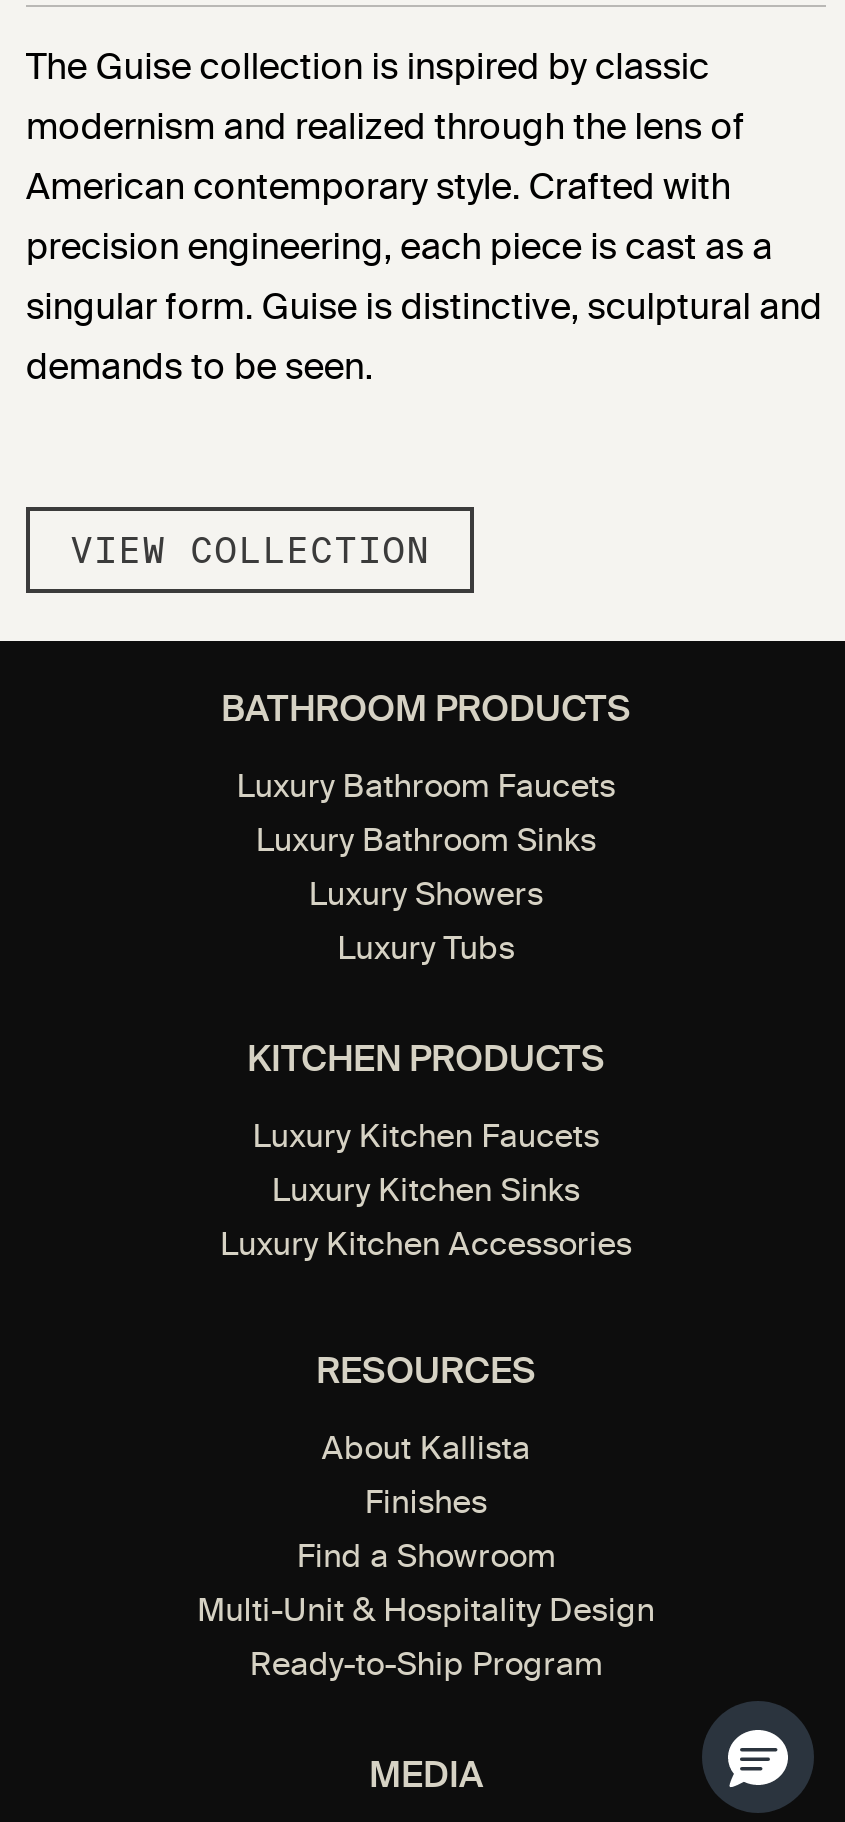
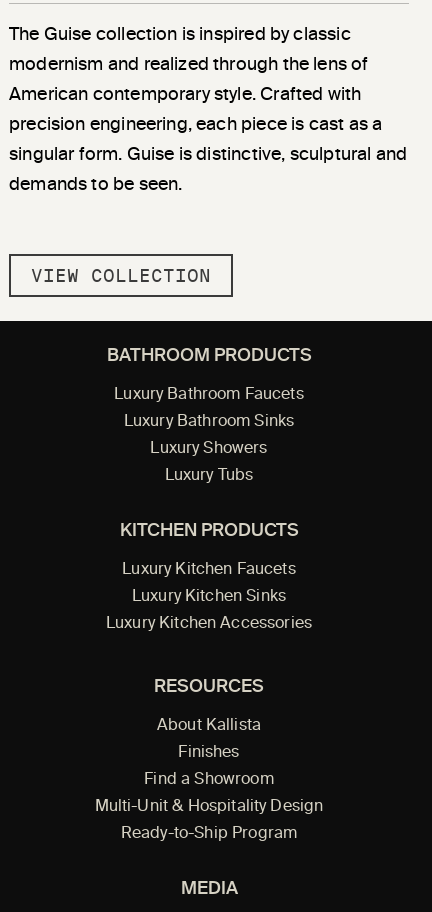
[702,1701,814,1813] [image] -> none

